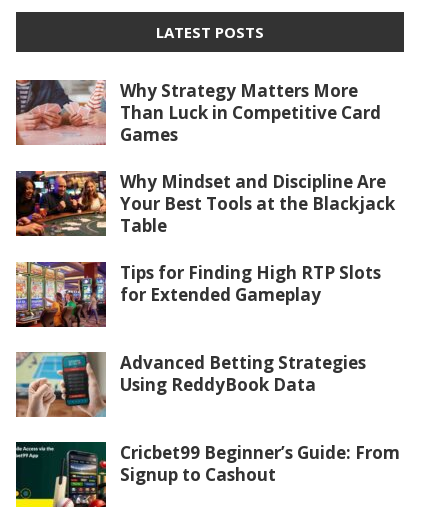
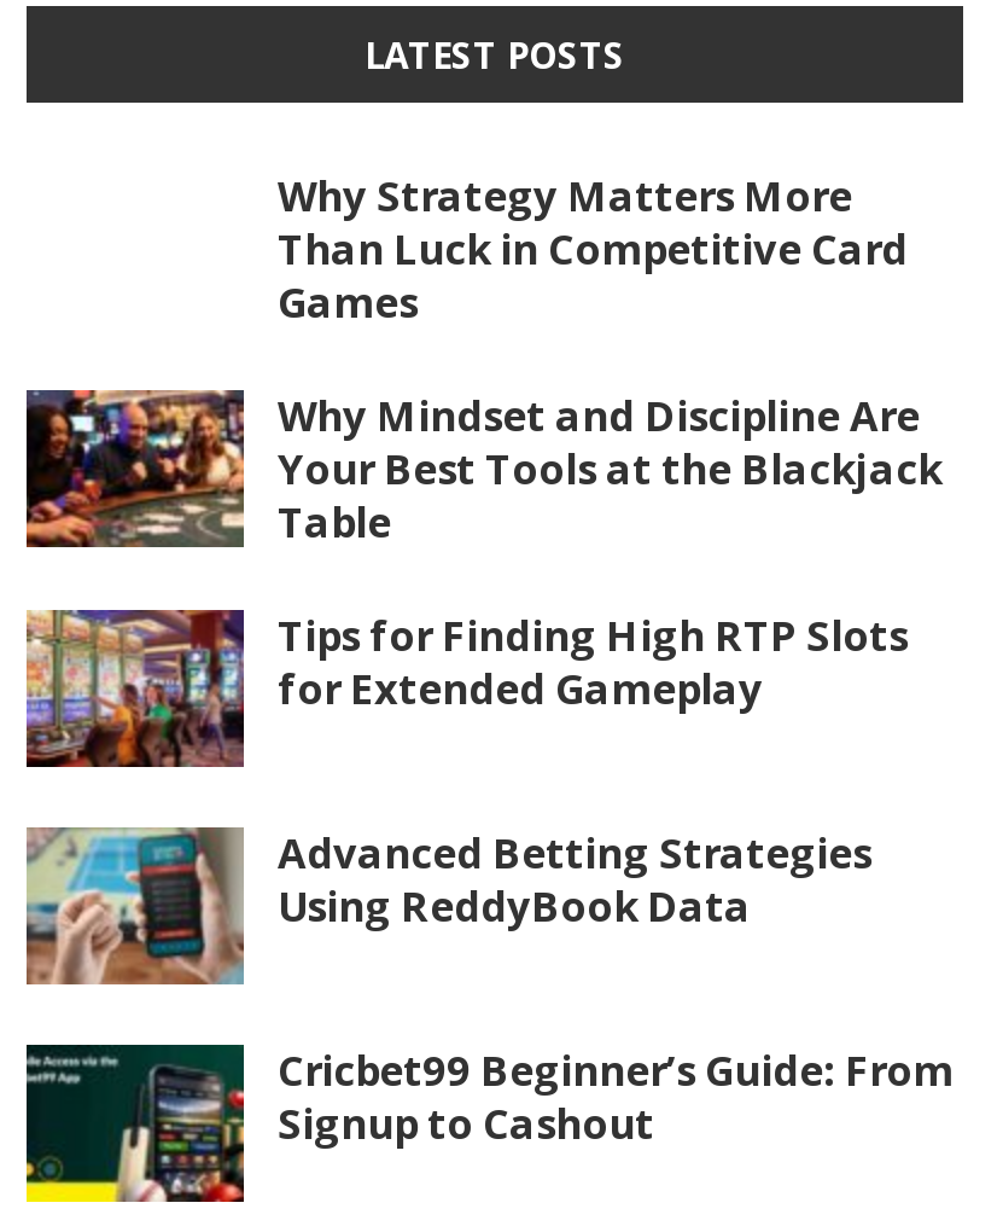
[15,79,107,146] [image] -> none

